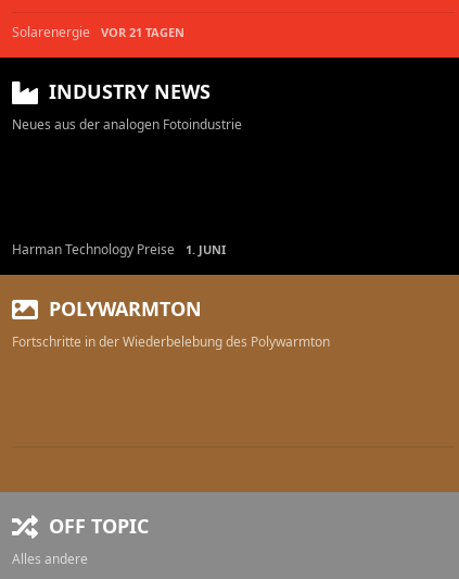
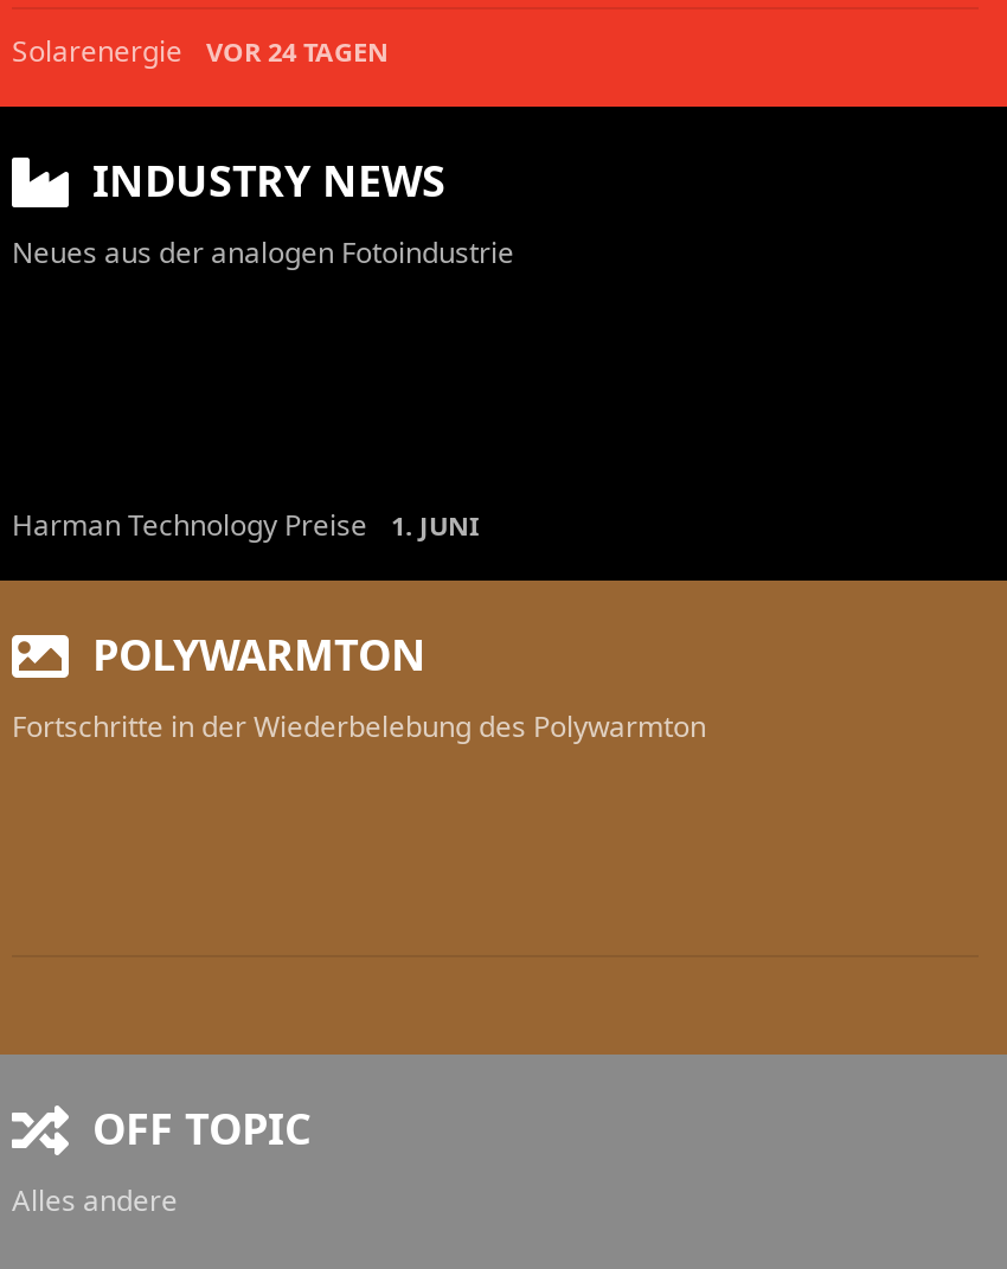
[12,23,184,41] Solarenergie VOR 21 TAGEN -> [12,31,389,72] Solarenergie VOR 24 TAGEN

